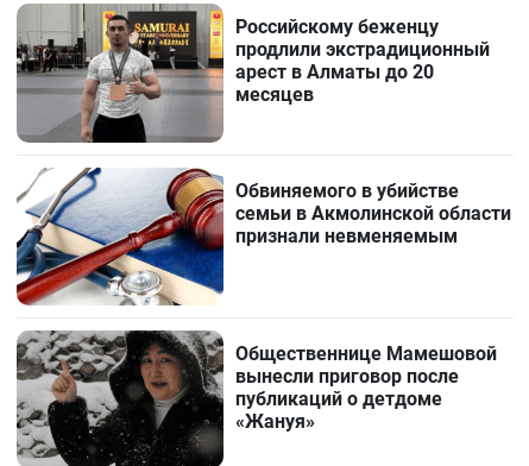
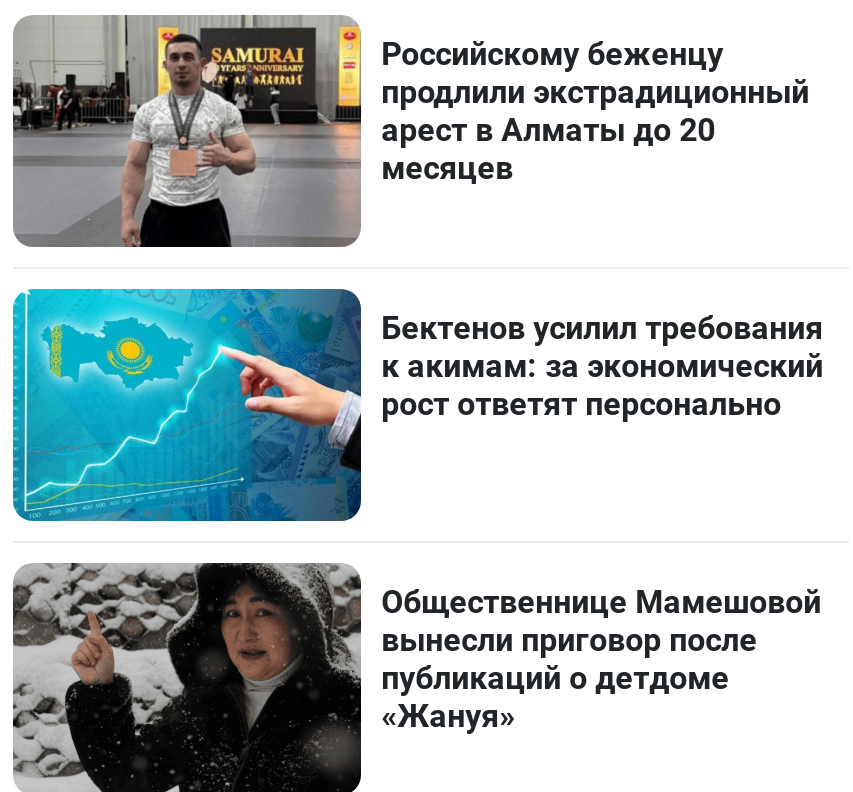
[15,166,511,306] [image] | Обвиняемого в убийстве | семьи в Акмолинской области | признали невменяемым -> [11,286,823,524] [image] | Бектенов усилил требования | к акимам: за экономический | рост ответят персонально

